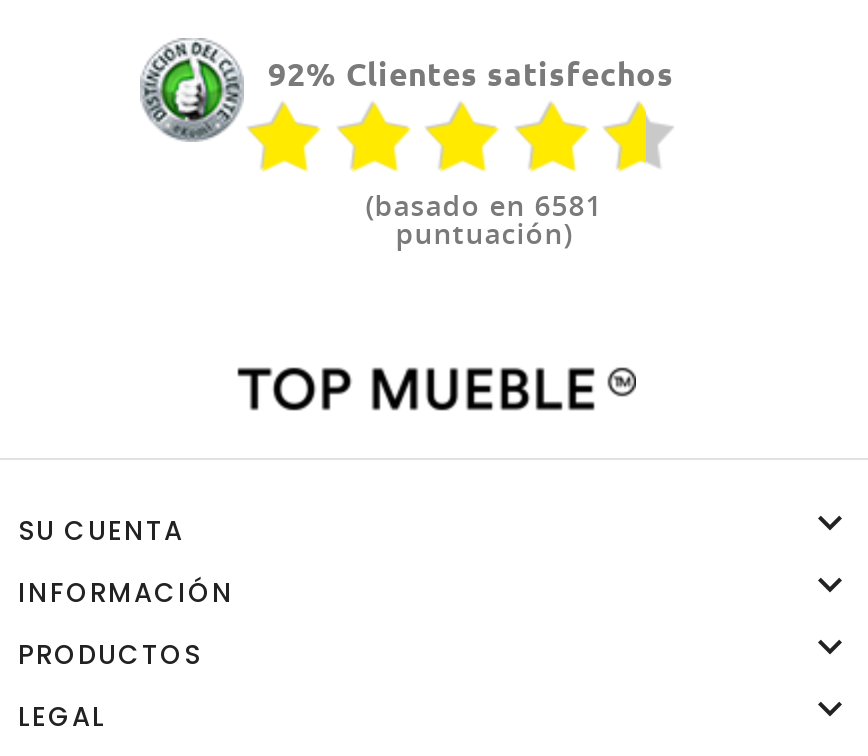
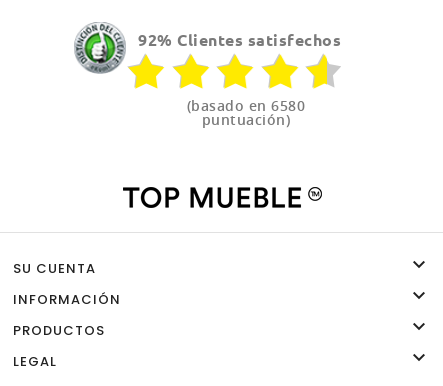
[366,186,602,224] (basado en 6581 -> [187,96,305,115] (basado en 6580

